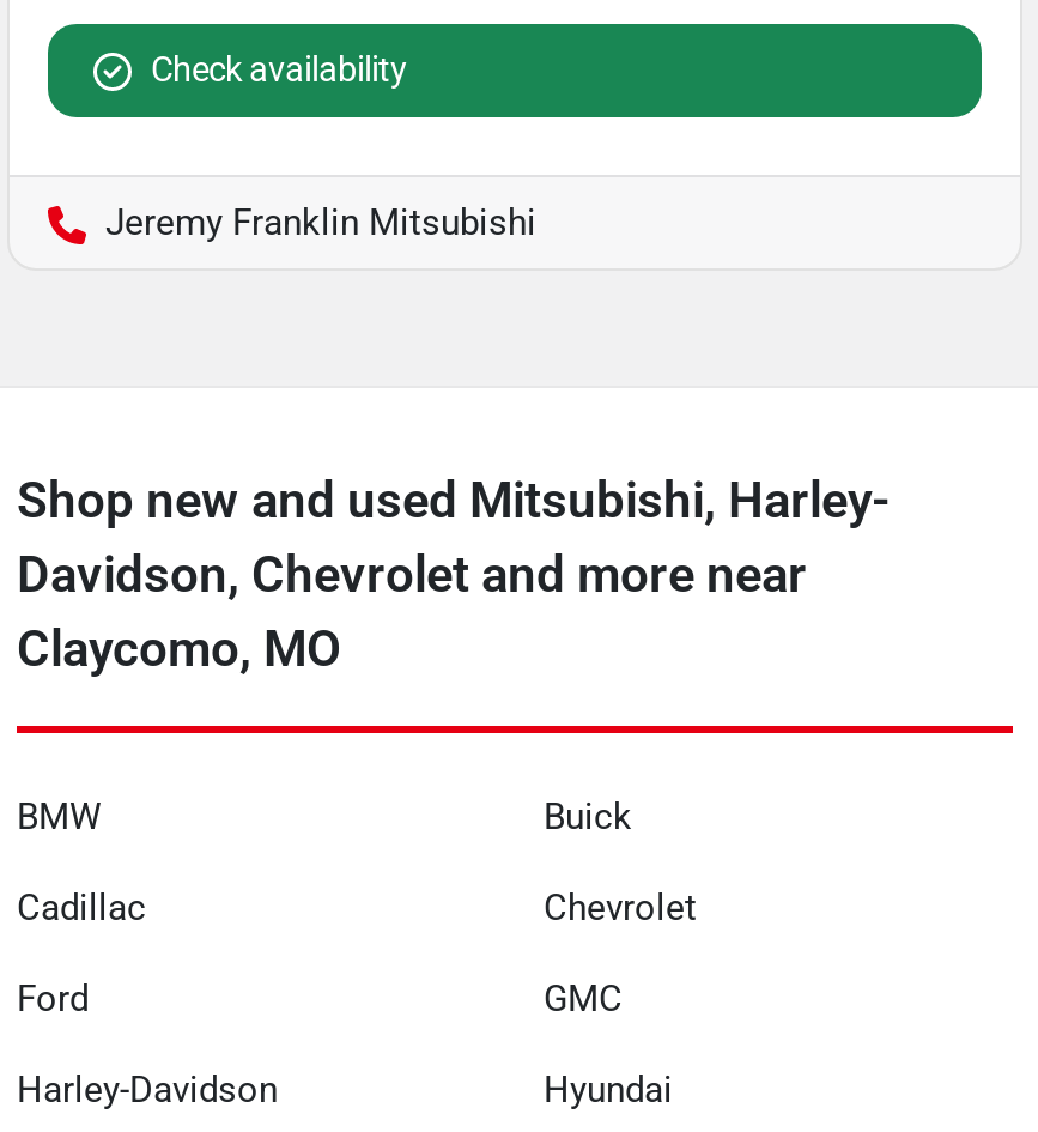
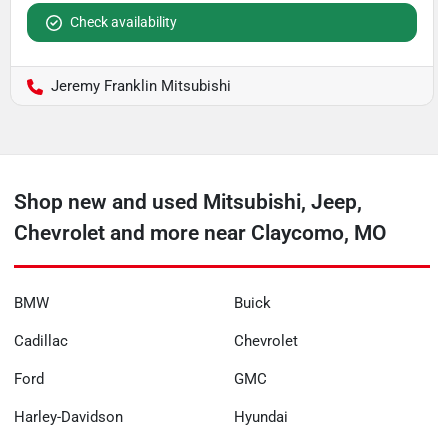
[17,471,891,677] Shop new and used Mitsubishi, Harley- | Davidson, Chevrolet and more near | Claycomo, MO -> [14,190,386,245] Shop new and used Mitsubishi, Jeep, | Chevrolet and more near Claycomo, MO

